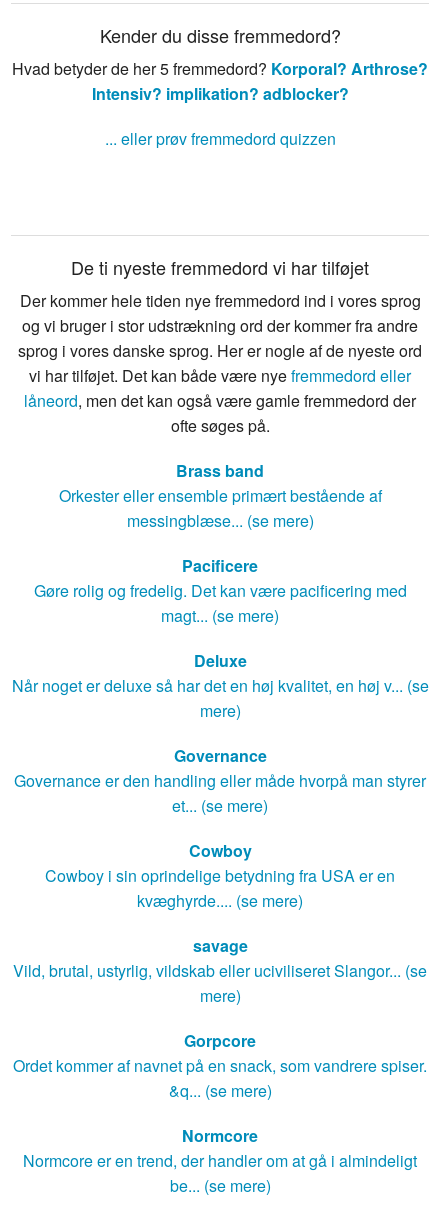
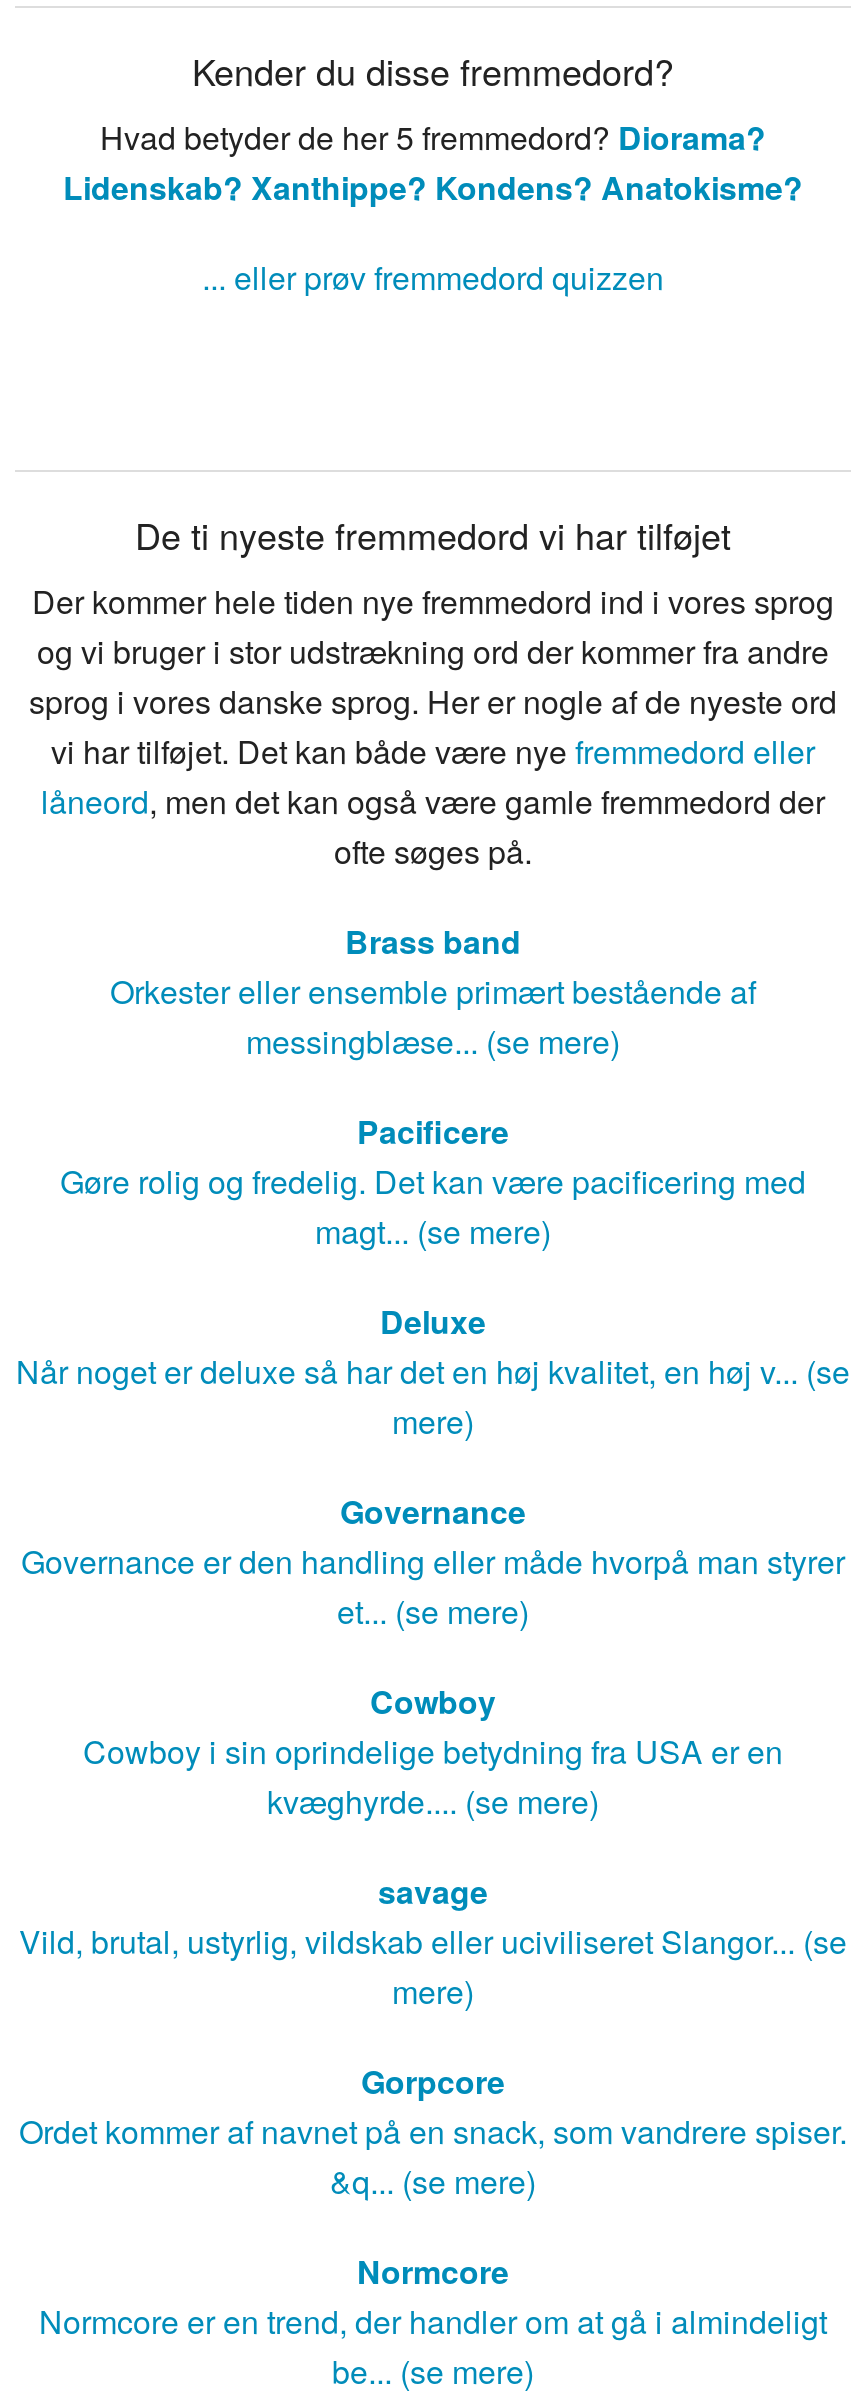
[12,57,428,105] Hvad betyder de her 5 fremmedord? Korporal? Arthrose? | Intensiv? implikation? adblocker? -> [63,115,803,211] Hvad betyder de her 5 fremmedord? Diorama? | Lidenskab? Xanthippe? Kondens? Anatokisme?

